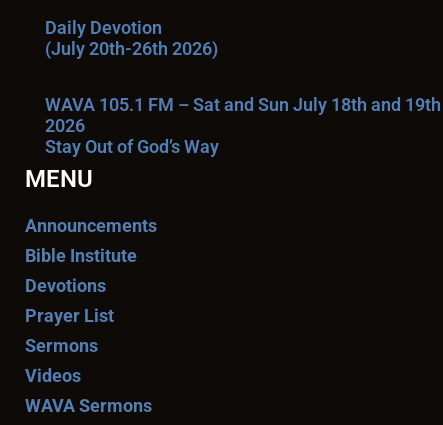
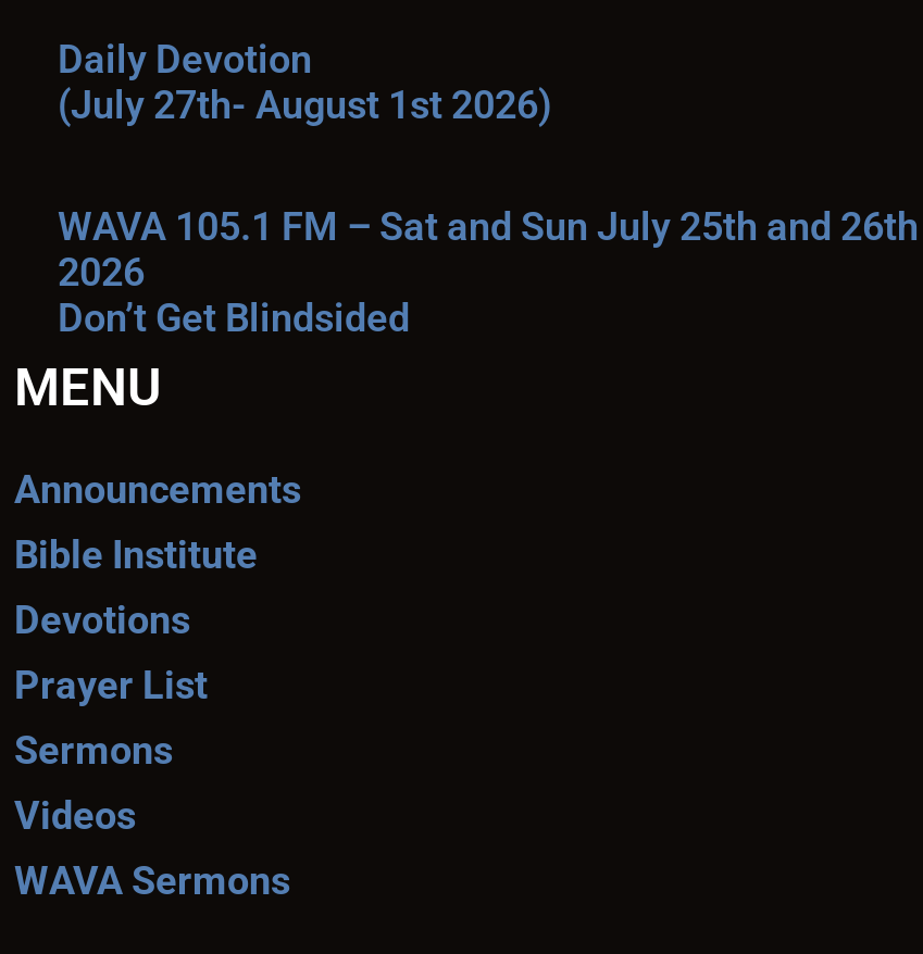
[45,38,218,59] (July 20th-26th 2026) -> [58,81,551,127] (July 27th- August 1st 2026)
[45,94,441,115] WAVA 105.1 FM – Sat and Sun July 18th and 19th -> [58,203,919,249] WAVA 105.1 FM – Sat and Sun July 25th and 26th
[45,136,219,157] Stay Out of God’s Way -> [58,294,410,340] Don’t Get Blindsided

